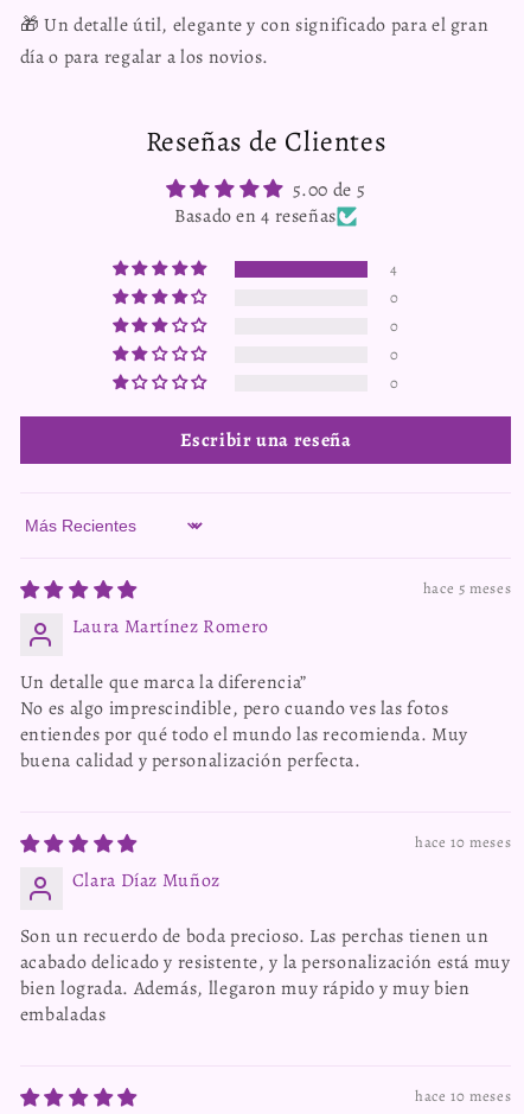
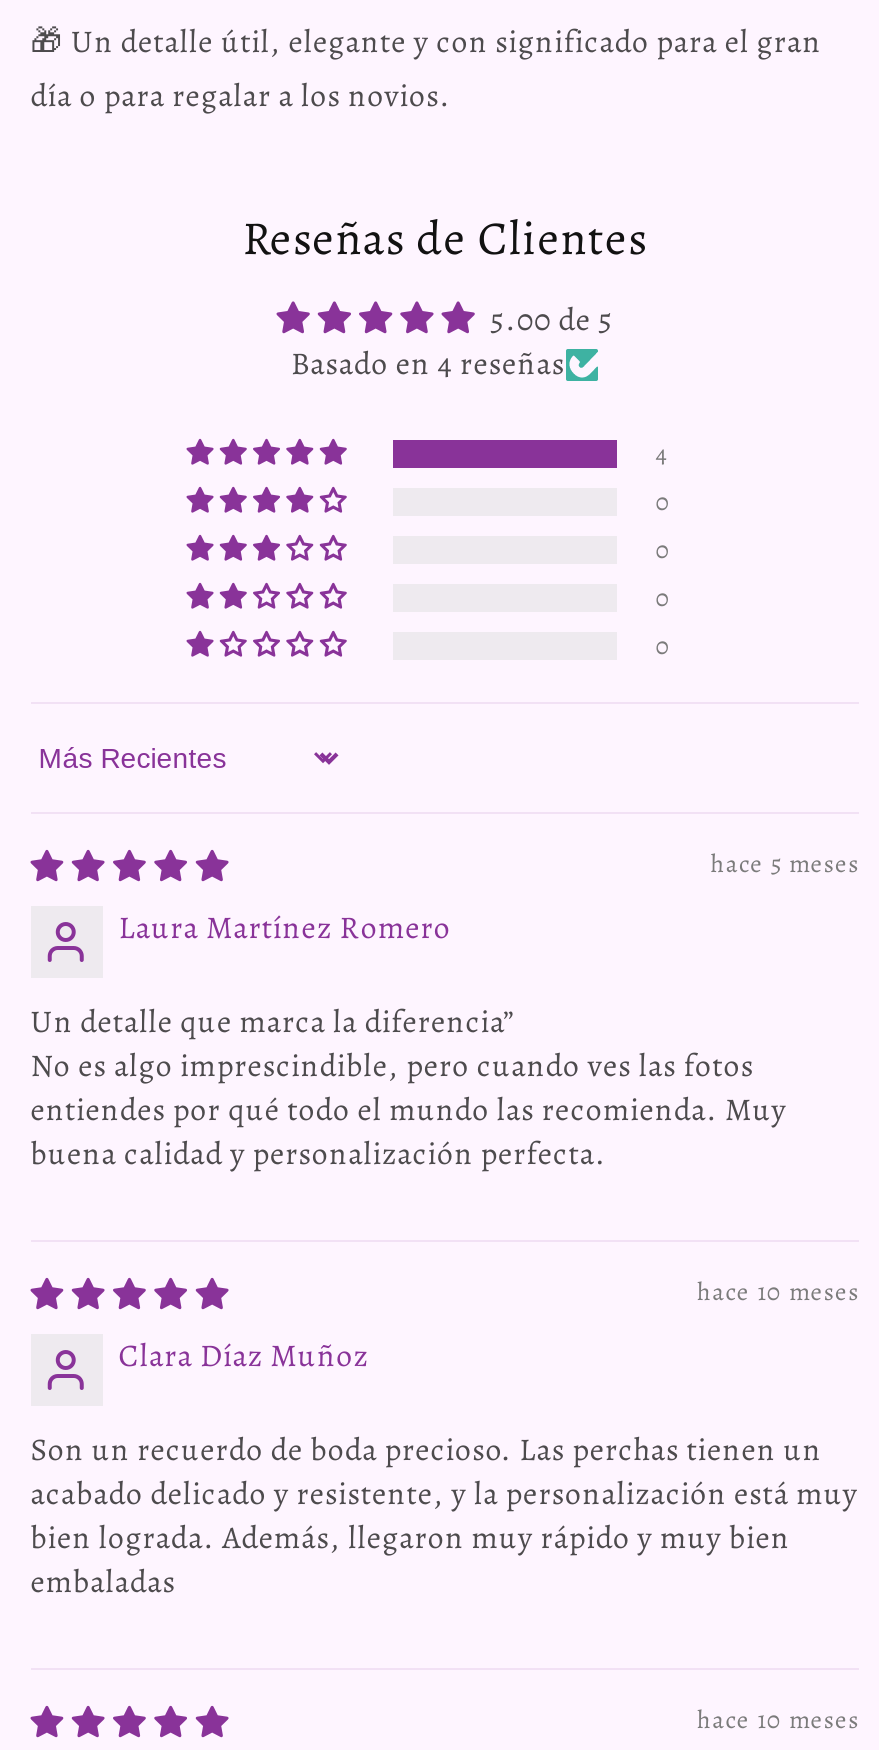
[180,427,352,453] Escribir una reseña -> none

